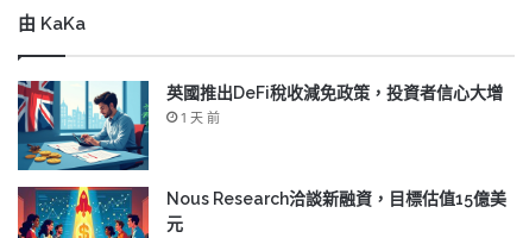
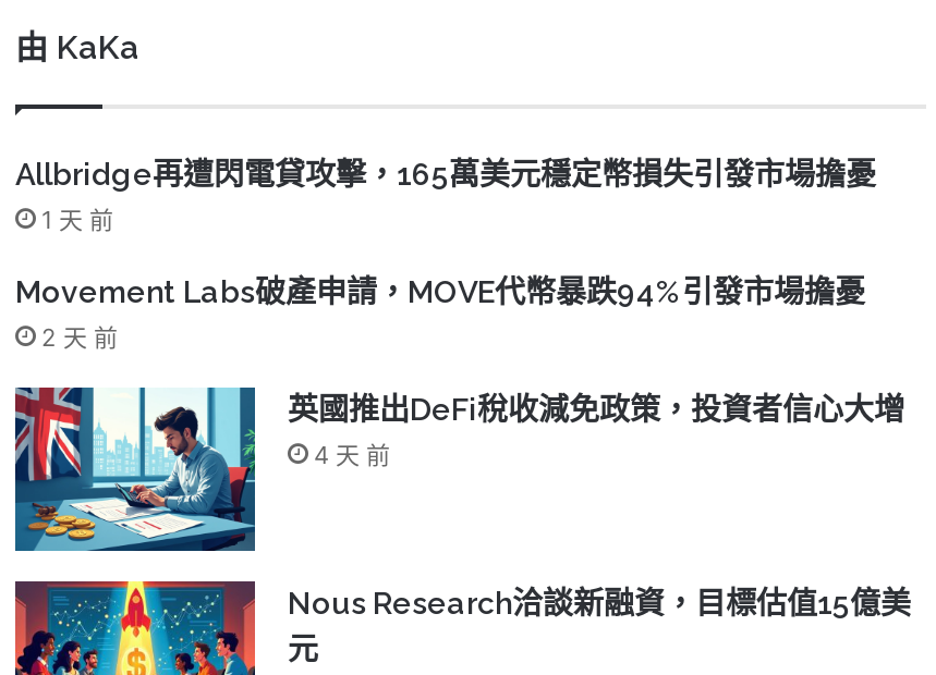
none -> [15,156,876,352] Allbridge再遭閃電貸攻擊，165萬美元穩定幣損失引發市場擔憂 | 1 天 前 | Movement Labs破產申請，MOVE代幣暴跌94%引發市場擔憂 | 2 天 前
[181,109,220,126] 1 天 前 -> [314,439,390,469] 4 天 前

